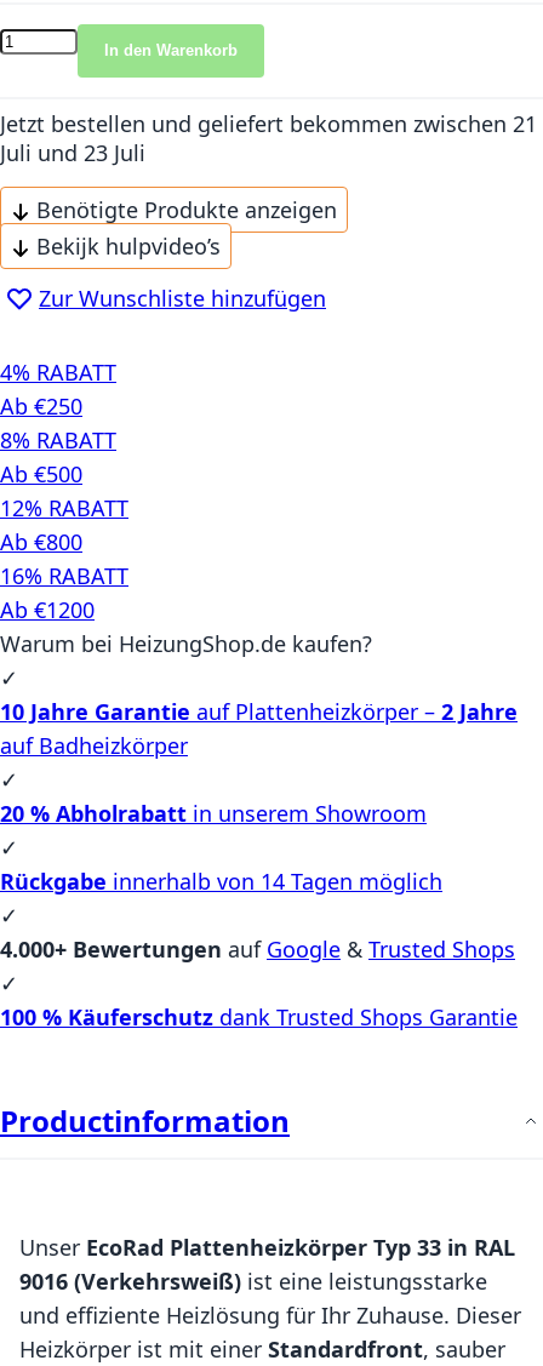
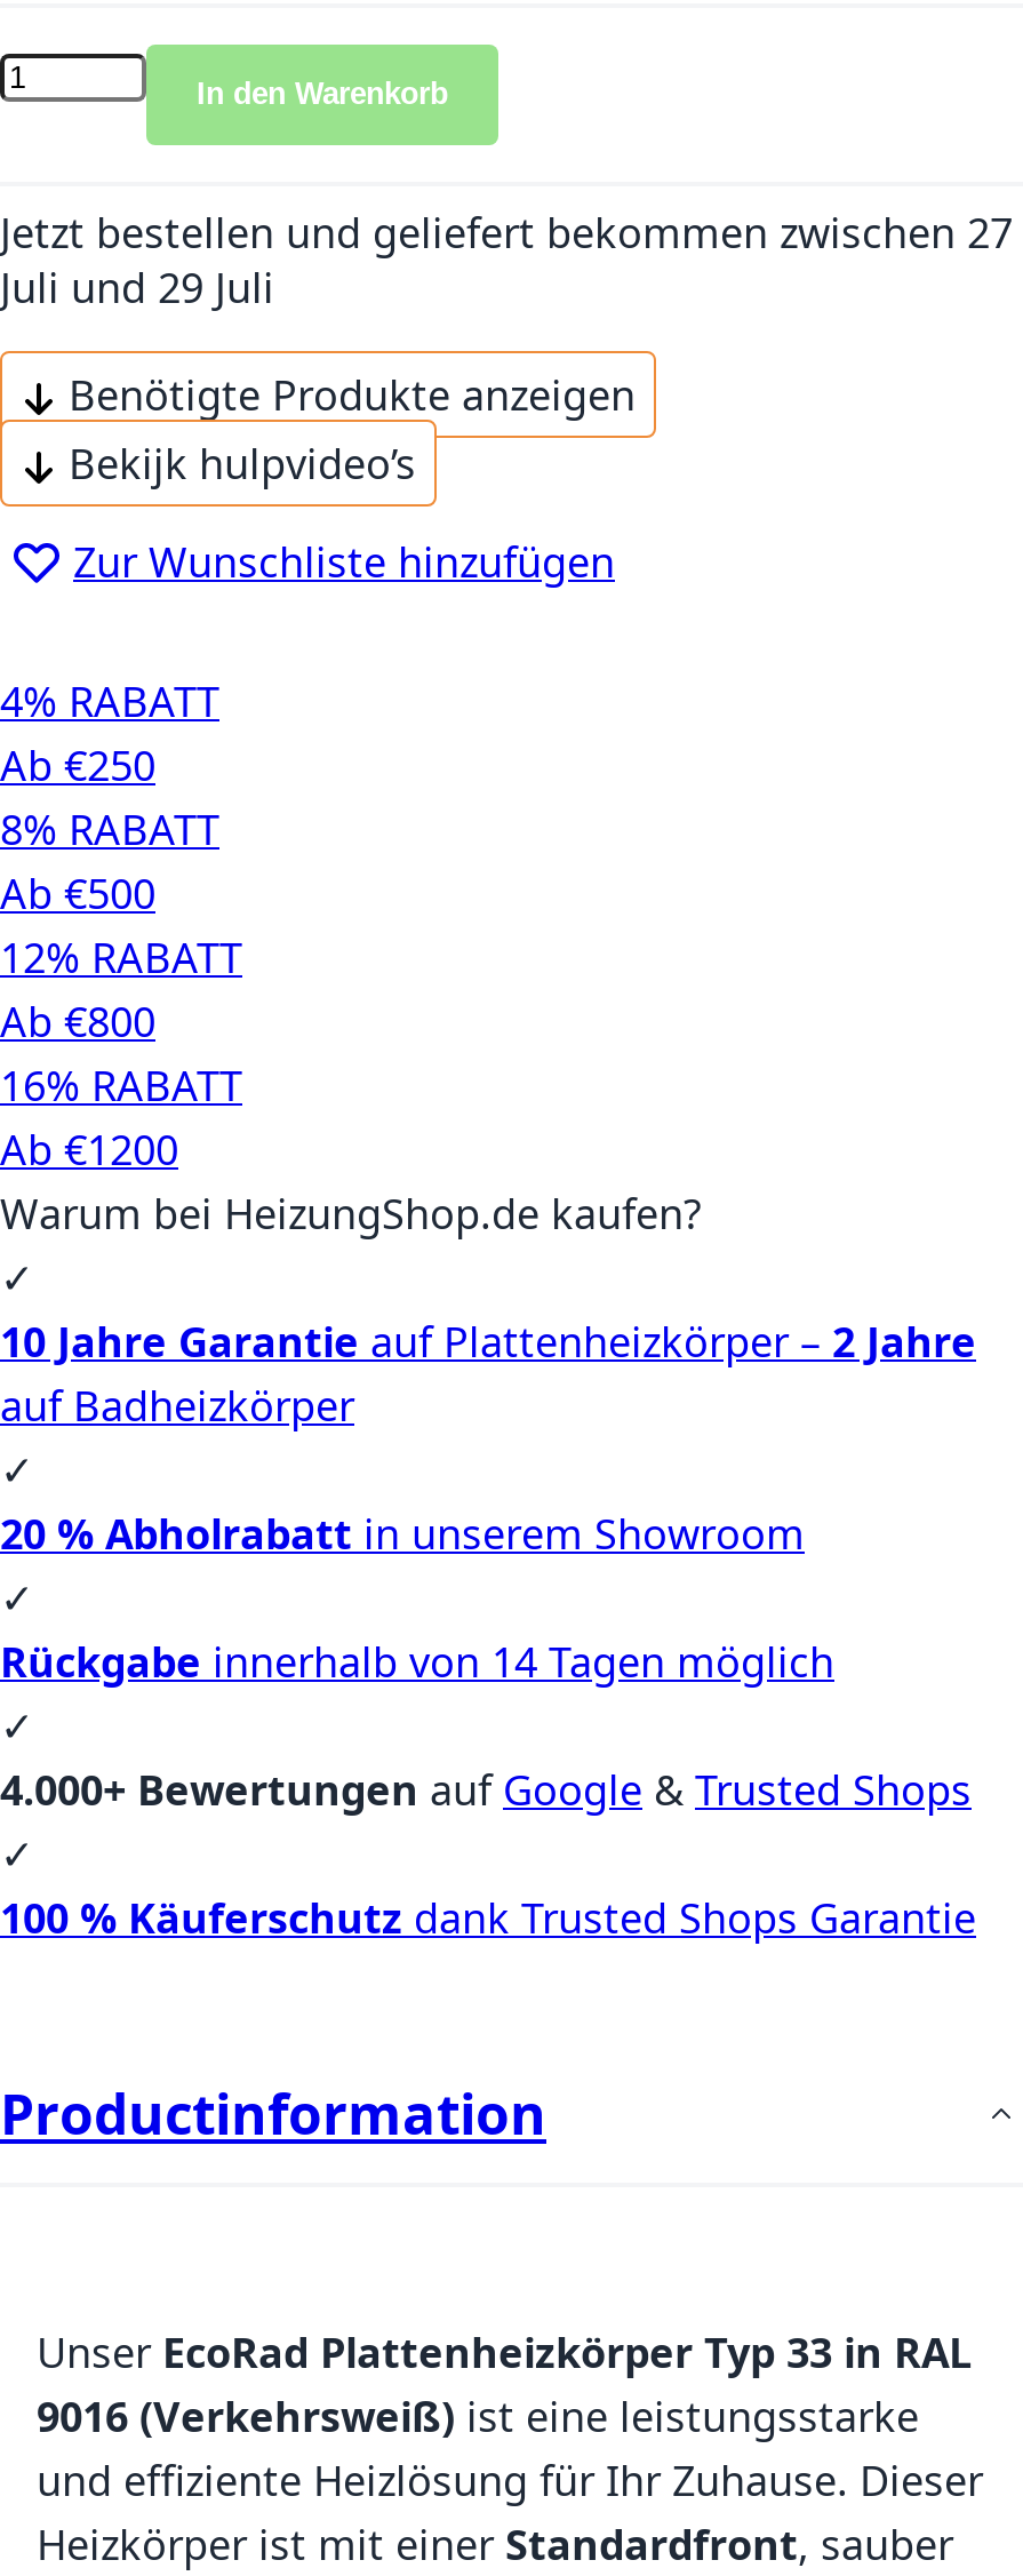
[0,109,537,138] Jetzt bestellen und geliefert bekommen zwischen 21 -> [0,204,1013,259] Jetzt bestellen und geliefert bekommen zwischen 27
[0,138,145,167] Juli und 23 Juli -> [0,259,274,314] Juli und 29 Juli

